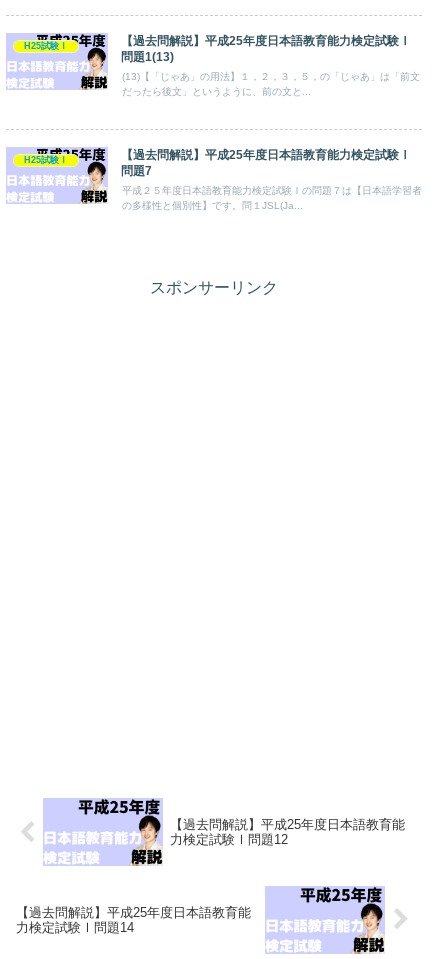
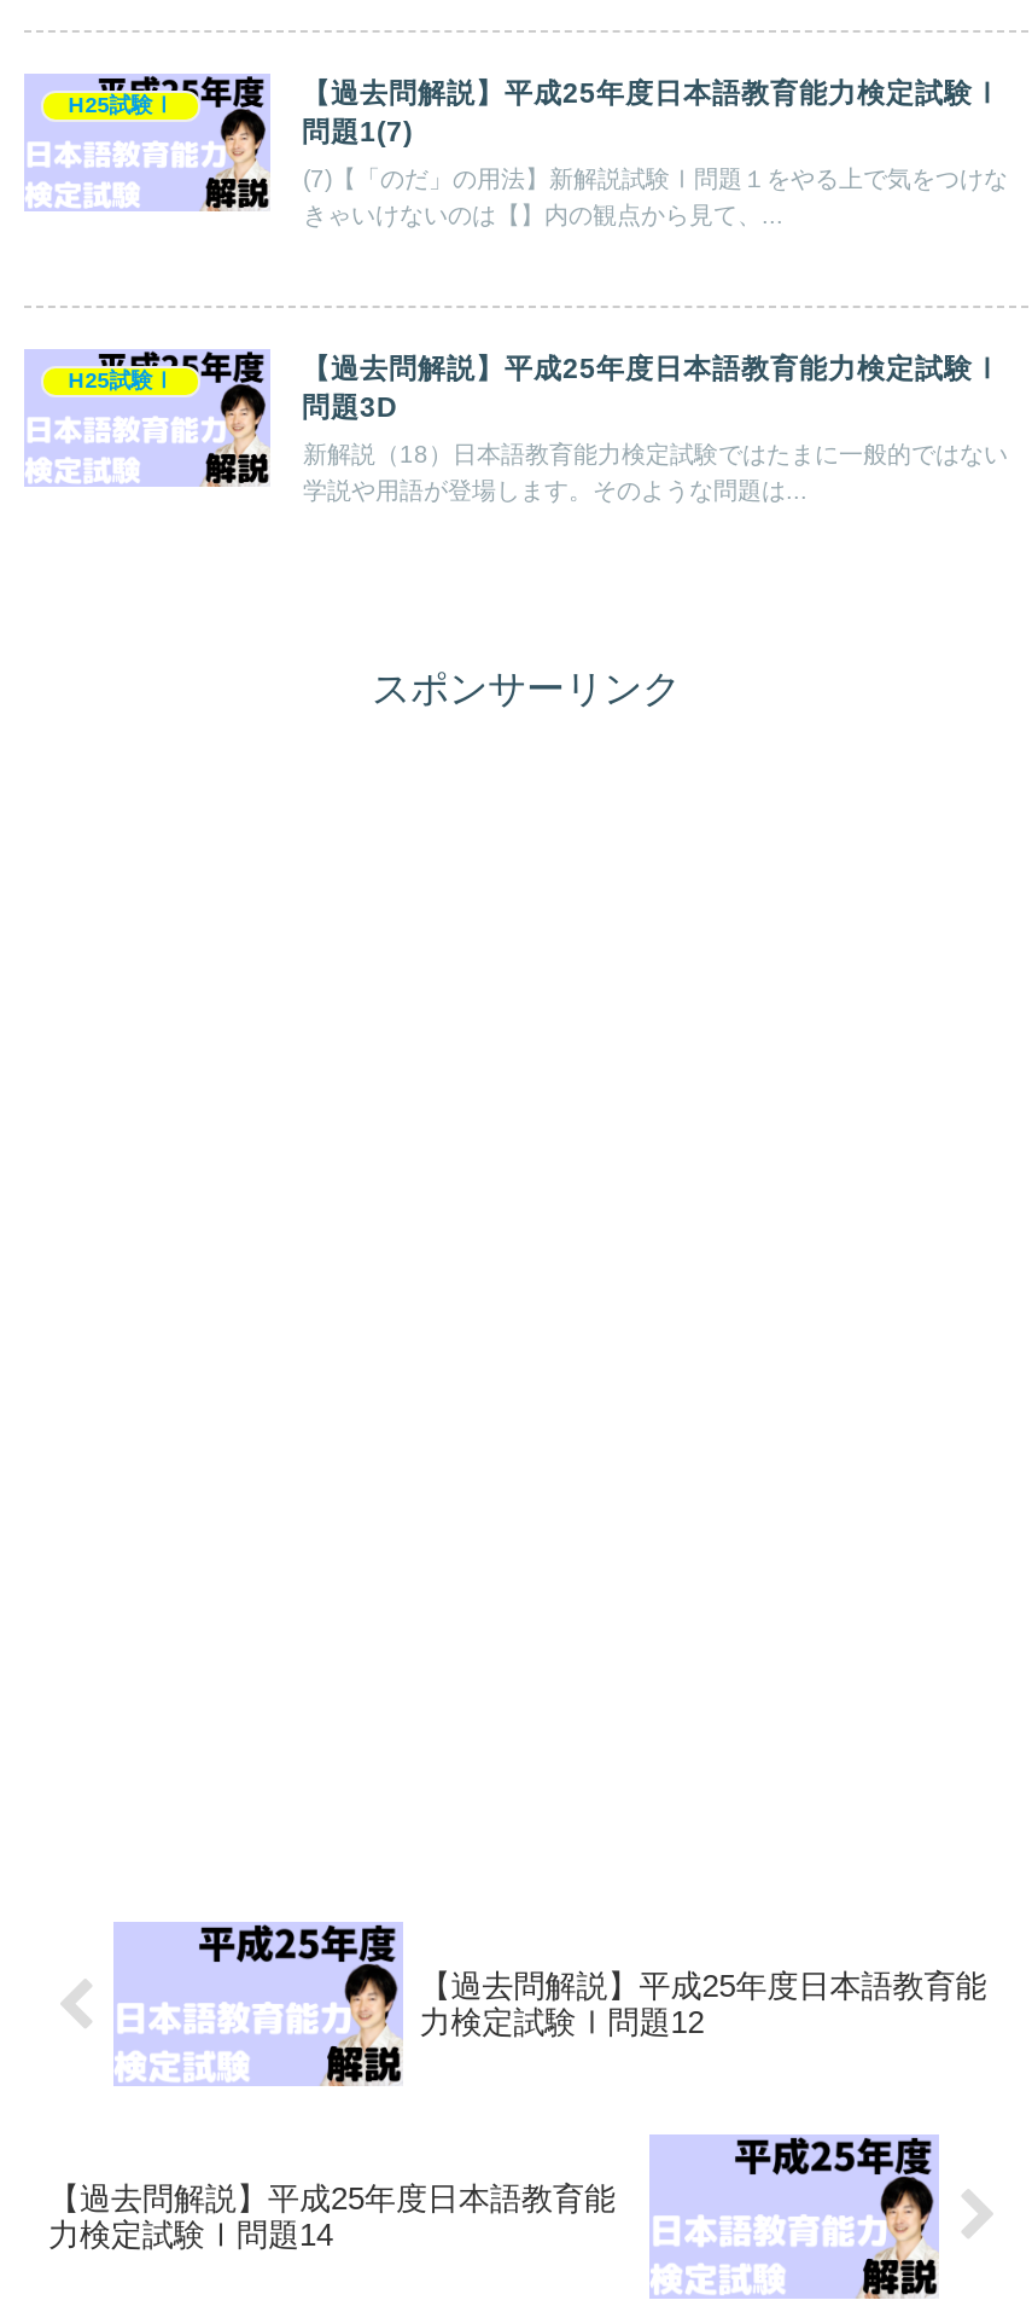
[121,51,174,63] 問題1(13) -> [302,118,413,147] 問題1(7)
[121,71,419,97] (13)【「じゃあ」の用法】１，２，３，５，の「じゃあ」は「前文 | だったら後文」というように、前の文と... -> [303,166,1008,229] (7)【「のだ」の用法】新解説試験Ⅰ問題１をやる上で気をつけな | きゃいけないのは【】内の観点から見て、...
[121,165,152,177] 問題7 -> [302,393,398,422] 問題3D
[121,185,421,211] 平成２５年度日本語教育能力検定試験Ⅰの問題７は【日本語学習者 | の多様性と個別性】です。問１JSL(Ja... -> [303,441,1008,504] 新解説（18）日本語教育能力検定試験ではたまに一般的ではない | 学説や用語が登場します。そのような問題は...

